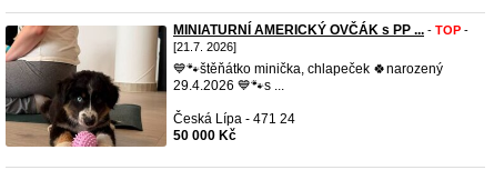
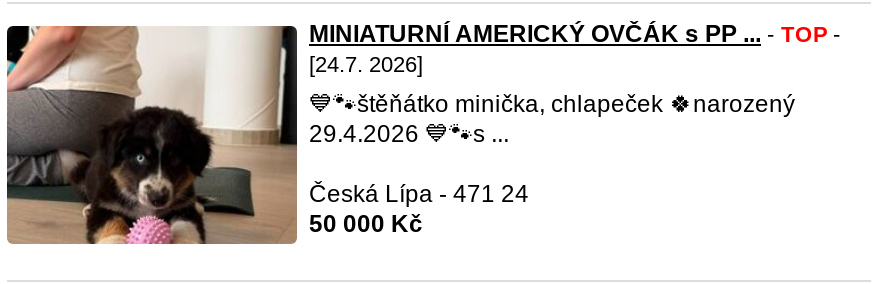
[173,40,236,53] [21.7. 2026] -> [309,52,423,76] [24.7. 2026]

